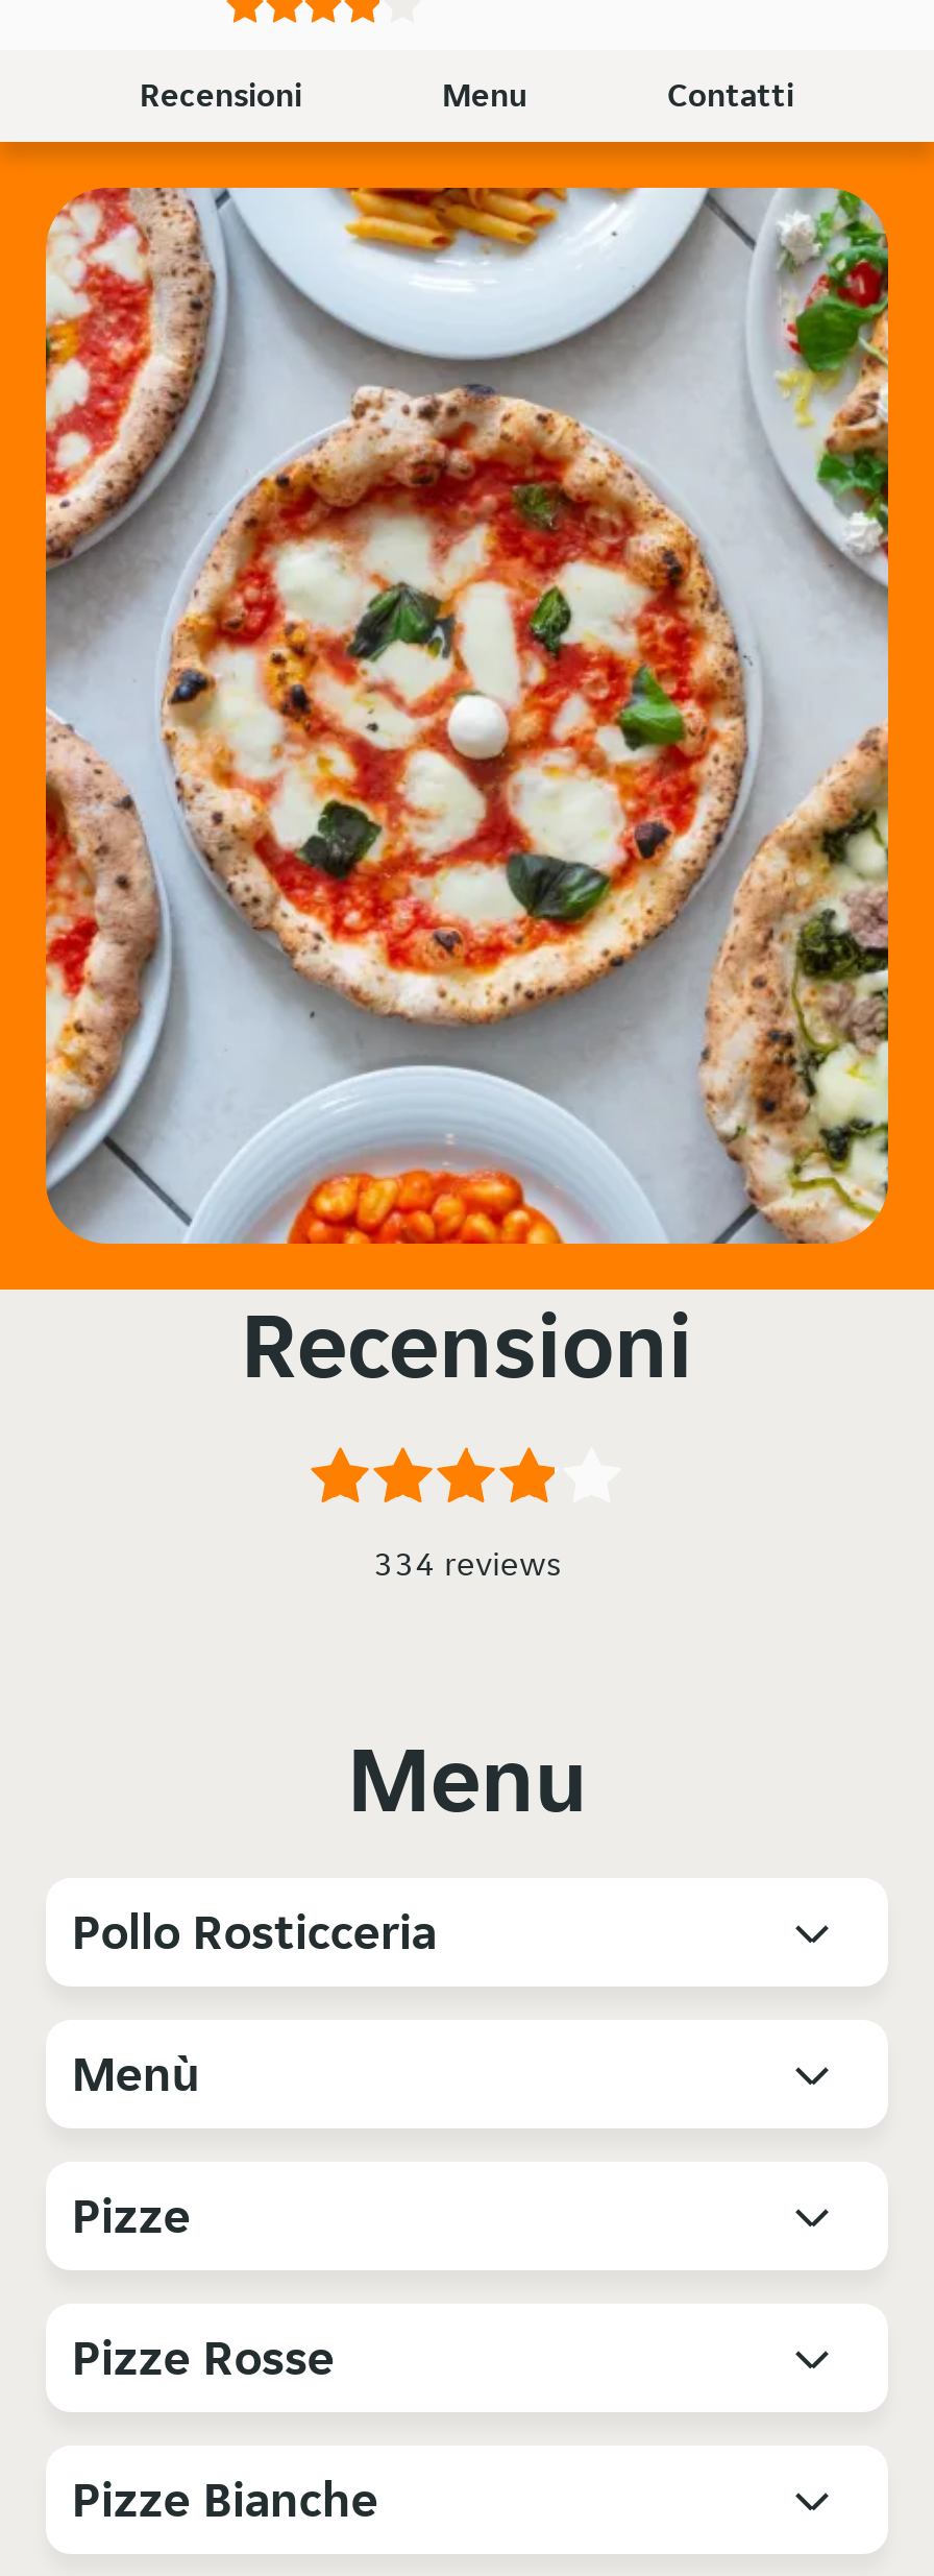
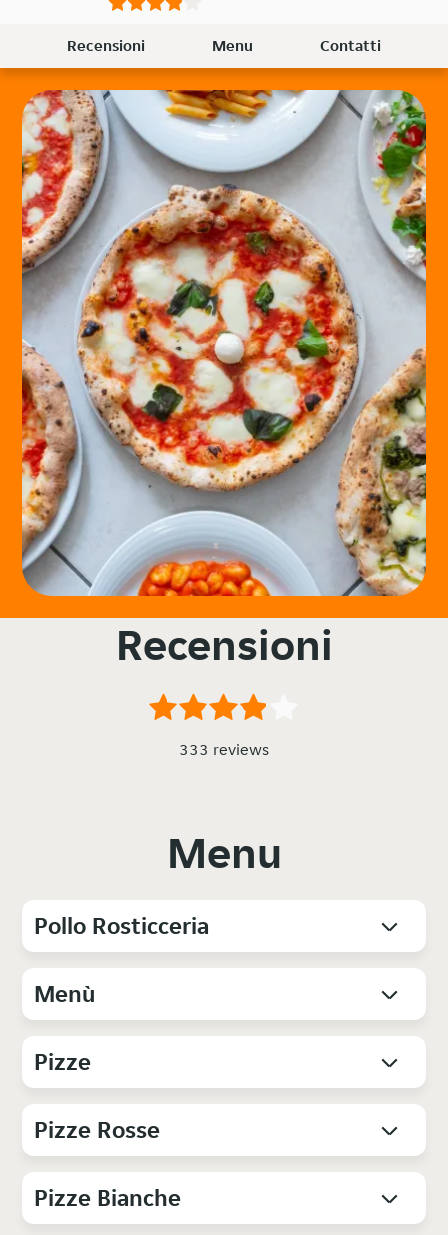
[373,1542,561,1586] 334 reviews -> [179,739,269,760] 333 reviews

